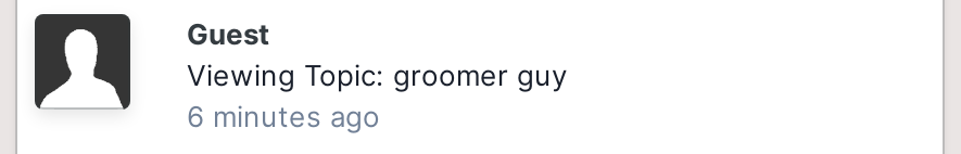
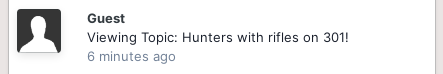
[187,57,567,92] Viewing Topic: groomer guy -> [87,29,349,45] Viewing Topic: Hunters with rifles on 301!

